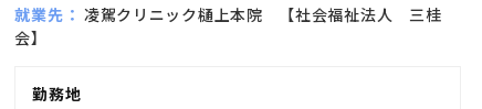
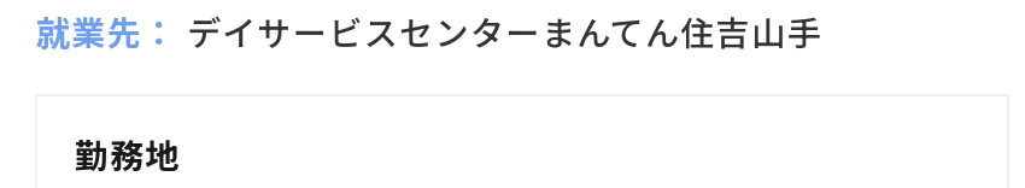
[15,4,441,49] 凌駕クリニック樋上本院 【社会福祉法人 三桂 | 会】 -> [187,8,822,56] デイサービスセンターまんてん住吉山手

